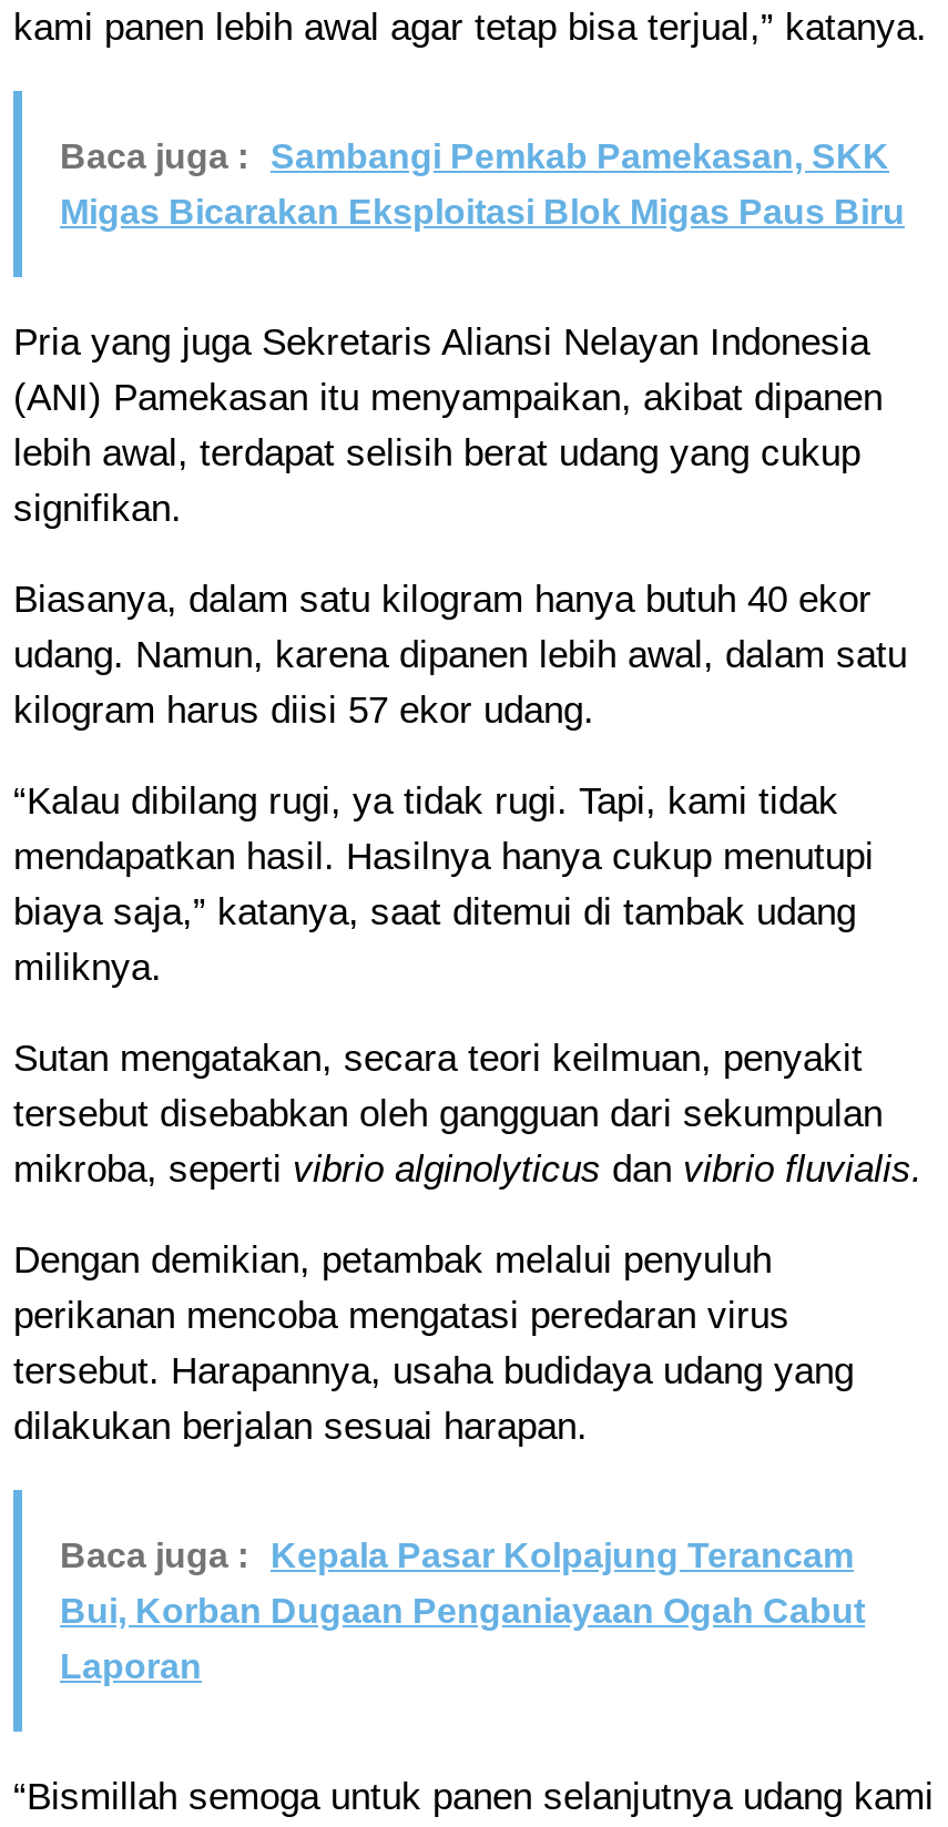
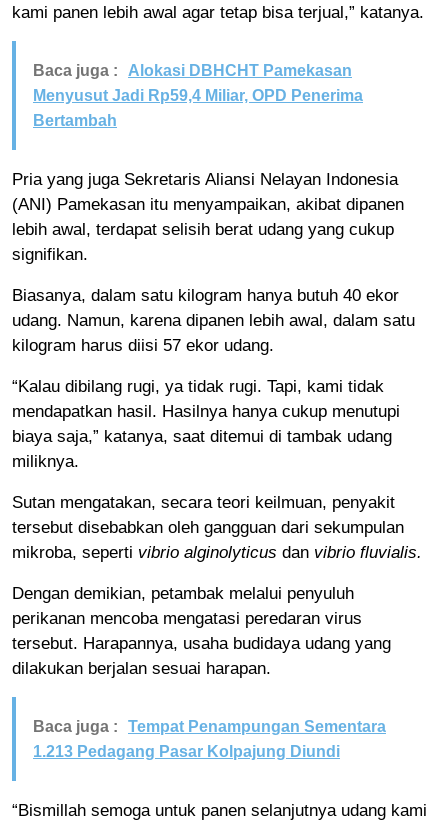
[60,138,905,231] Baca juga : Sambangi Pemkab Pamekasan, SKK | Migas Bicarakan Eksploitasi Blok Migas Paus Biru -> [33,62,363,129] Baca juga : Alokasi DBHCHT Pamekasan | Menyusut Jadi Rp59,4 Miliar, OPD Penerima | Bertambah
moved [13,322,922,1448] -> [12,170,422,678]: Pria yang juga Sekretaris Aliansi Nelayan Indonesia | (ANI) Pamekasan itu menyampaikan, akibat dipanen | lebih awal, terdapat selisih berat udang yang cukup | ... | tersebut. Harapannya, usaha budidaya udang yang | dilakukan berjalan sesuai harapan.
[60,1537,865,1686] Baca juga : Kepala Pasar Kolpajung Terancam | Bui, Korban Dugaan Penganiayaan Ogah Cabut | Laporan -> [33,718,386,760] Baca juga : Tempat Penampungan Sementara | 1.213 Pedagang Pasar Kolpajung Diundi

